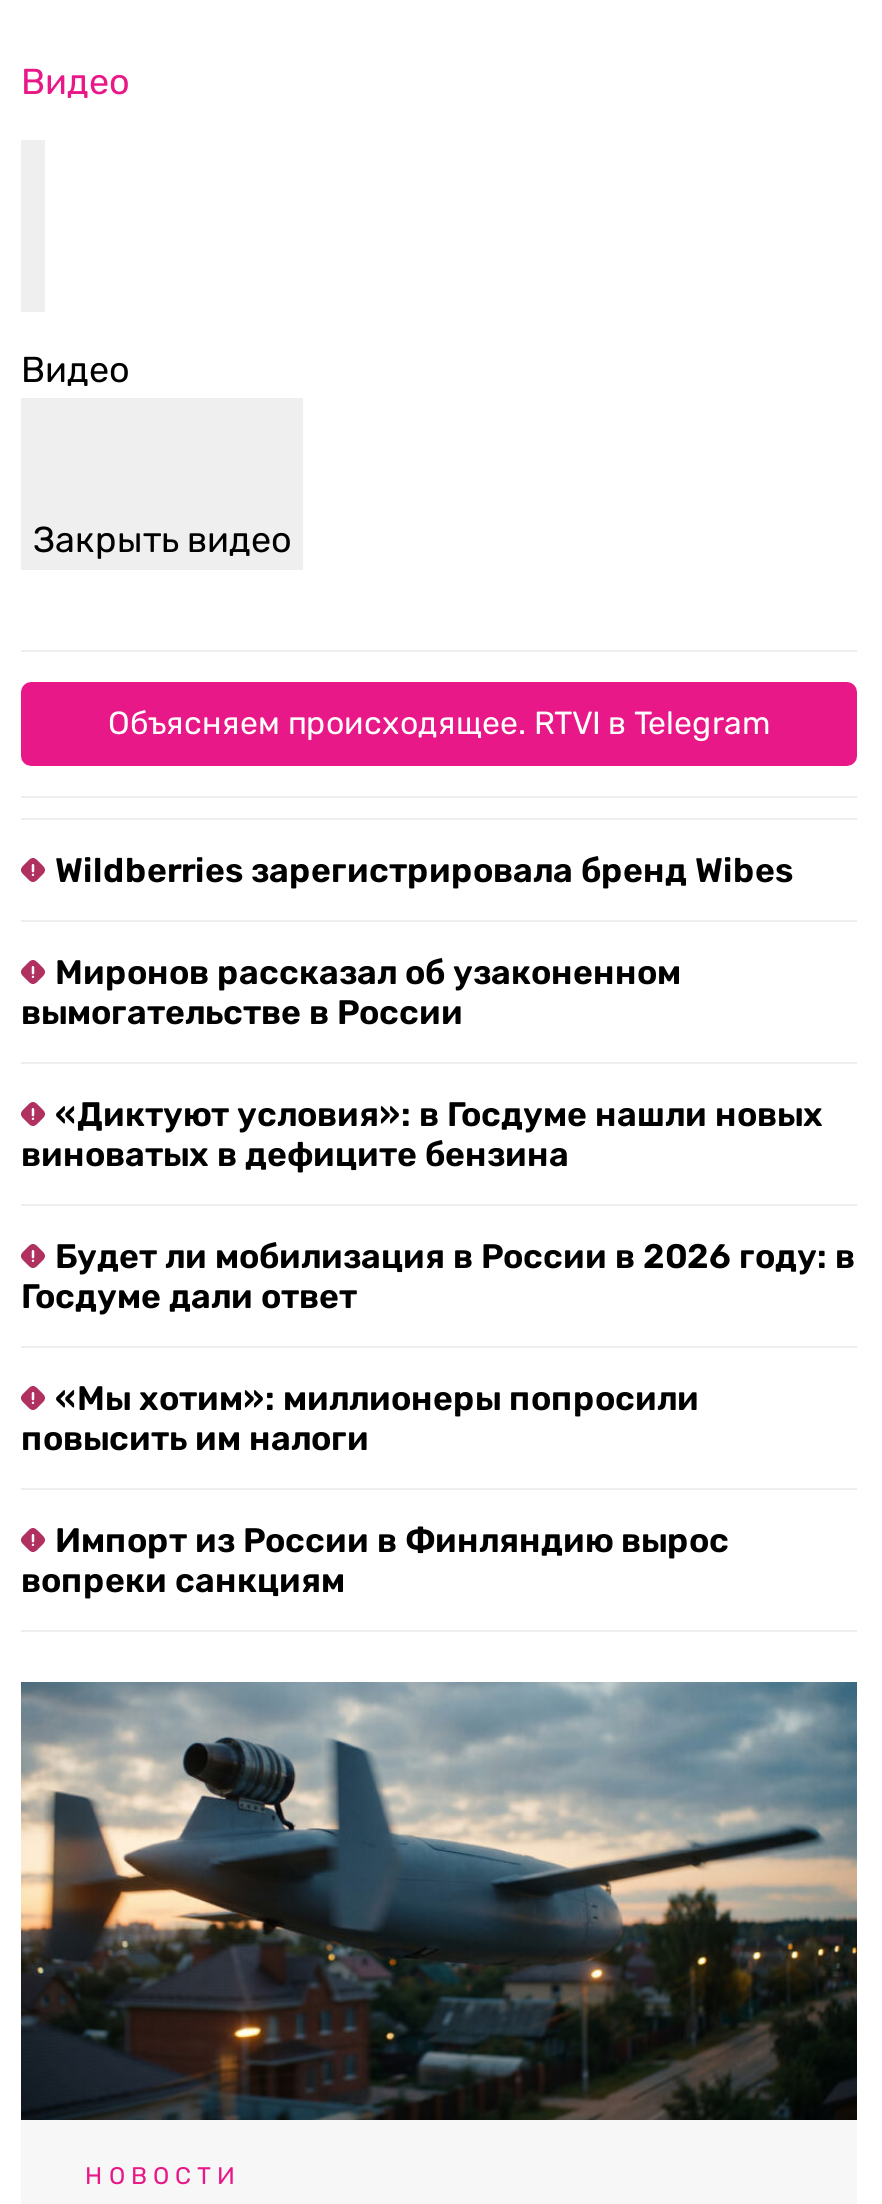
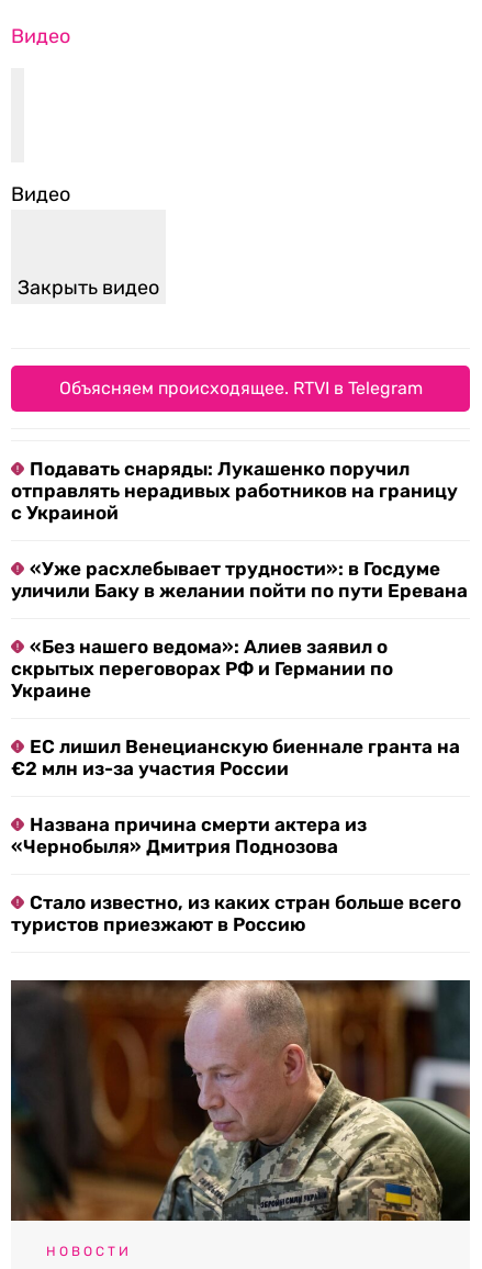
[55,850,793,890] Wildberries зарегистрировала бренд Wibes -> [11,458,458,524] Подавать снаряды: Лукашенко поручил | отправлять нерадивых работников на границу | с Украиной
[21,952,681,1032] Миронов рассказал об узаконенном | вымогательстве в России -> [11,558,468,602] «Уже расхлебывает трудности»: в Госдуме | уличили Баку в желании пойти по пути Еревана
[21,1094,823,1174] «Диктуют условия»: в Госдуме нашли новых | виноватых в дефиците бензина -> [11,636,393,702] «Без нашего ведома»: Алиев заявил о | скрытых переговорах РФ и Германии по | Украине
[21,1236,855,1316] Будет ли мобилизация в России в 2026 году: в | Госдуме дали ответ -> [11,736,460,780] ЕС лишил Венецианскую биеннале гранта на | €2 млн из-за участия России
[21,1378,699,1458] «Мы хотим»: миллионеры попросили | повысить им налоги -> [11,814,367,857] Названа причина смерти актера из | «Чернобыля» Дмитрия Поднозова
[21,1520,729,1600] Импорт из России в Финляндию вырос | вопреки санкциям -> [11,891,461,935] Стало известно, из каких стран больше всего | туристов приезжают в Россию
[19,1696,857,2122] [image] -> [10,979,471,1222] [image]

